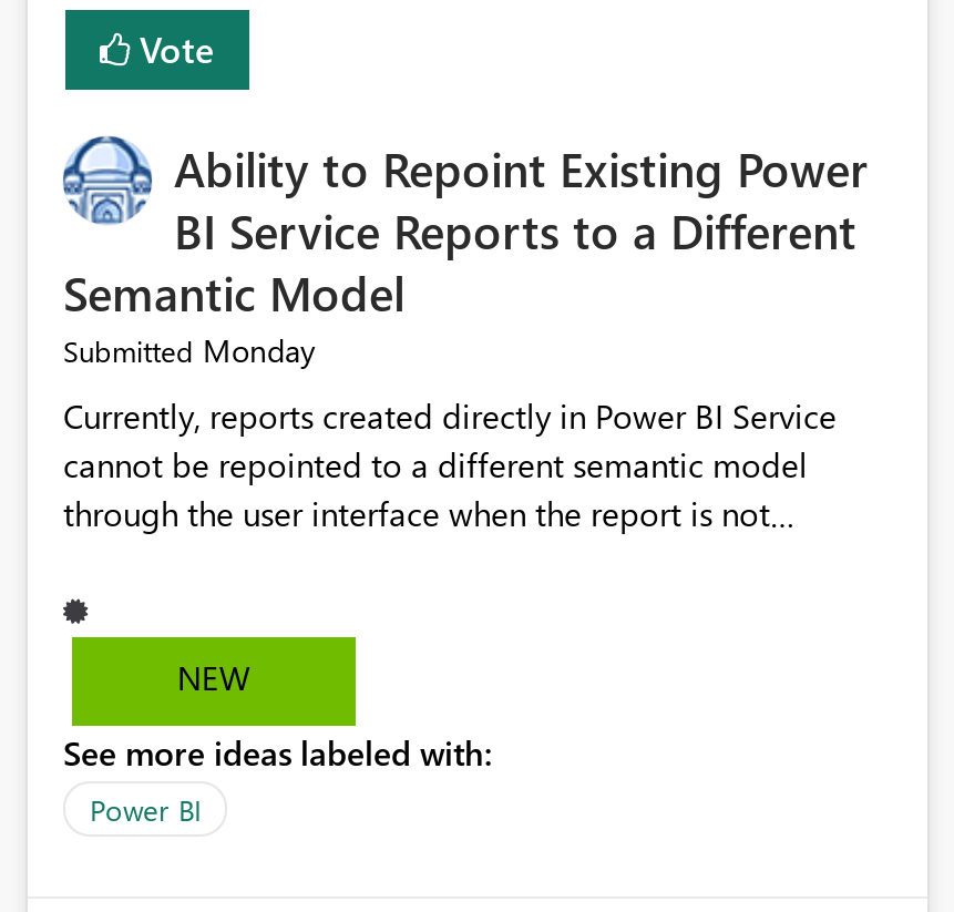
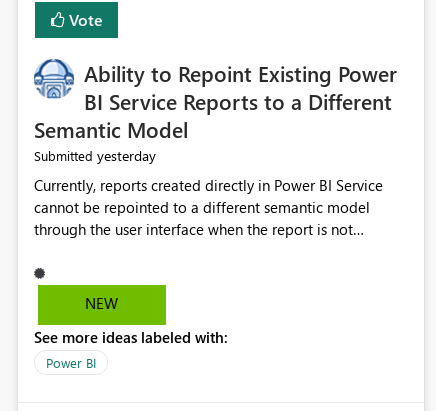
[63,330,316,372] Submitted Monday -> [34,146,156,165] Submitted yesterday

